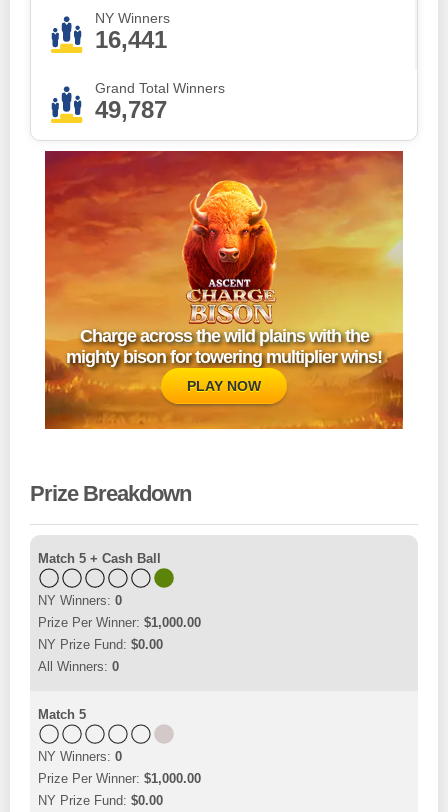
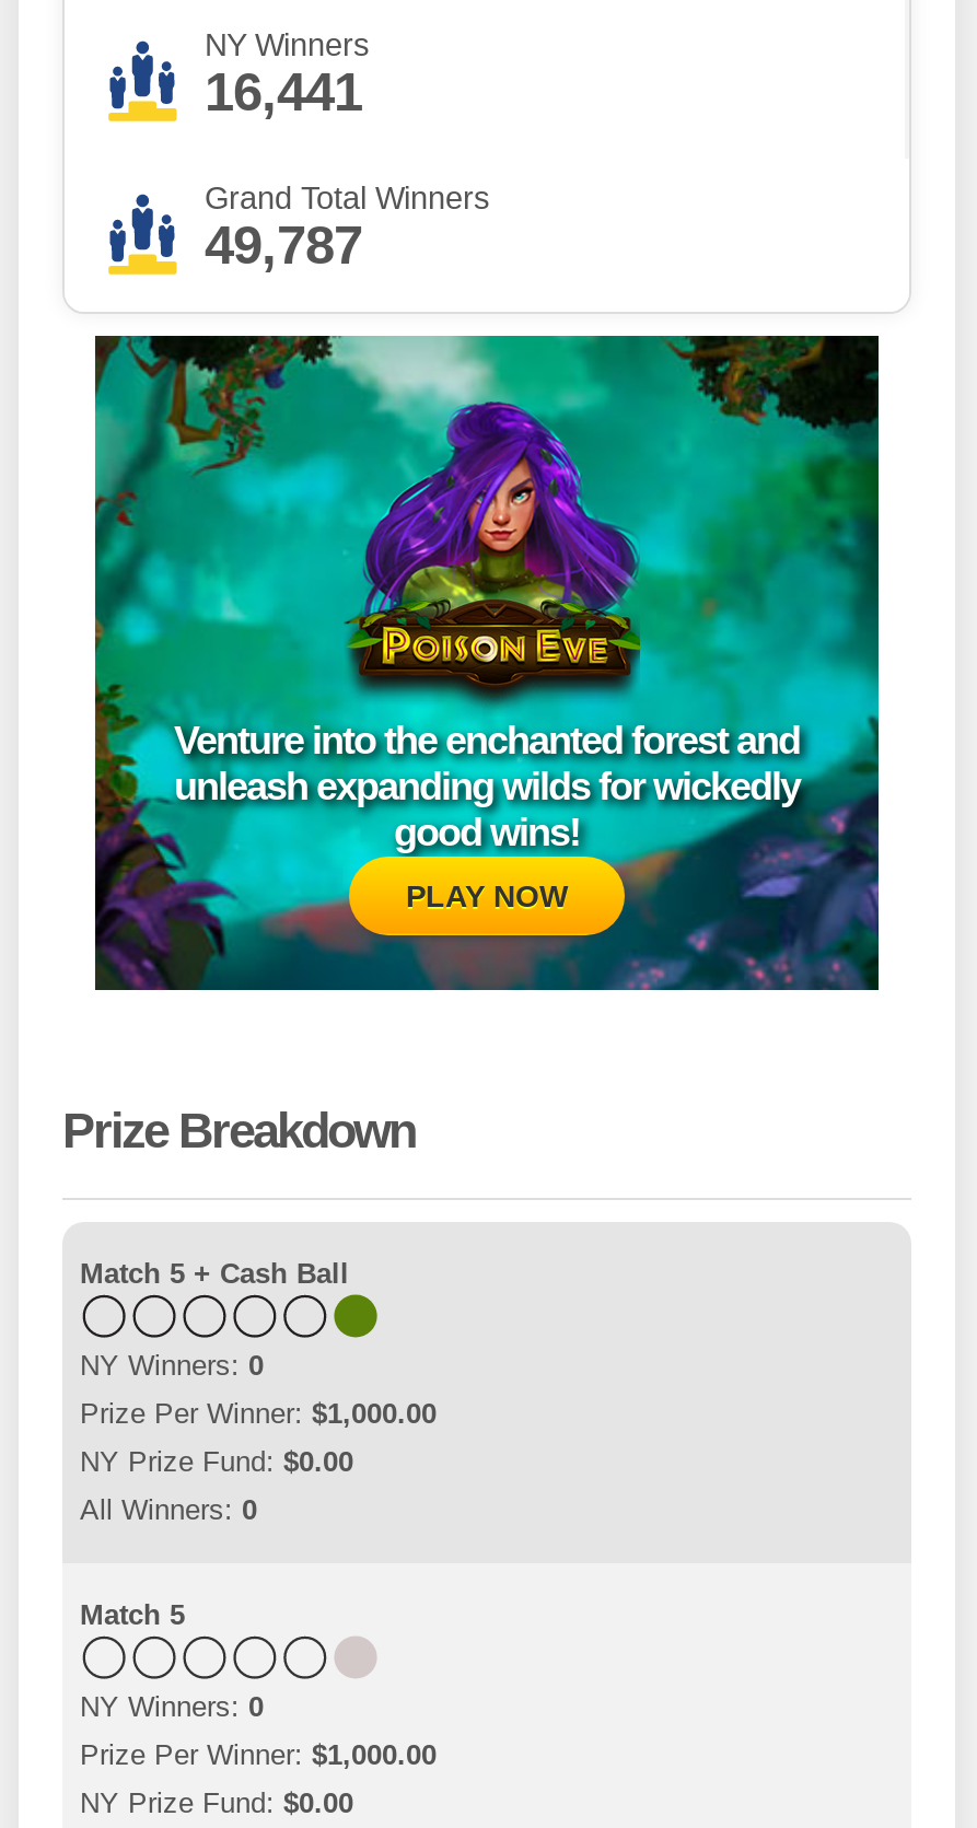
[44,150,404,430] [image] | Charge across the wild plains with the | mighty bison for towering multiplier wins! -> [93,334,881,992] [image] | Venture into the enchanted forest and | unleash expanding wilds for wickedly | good wins!

